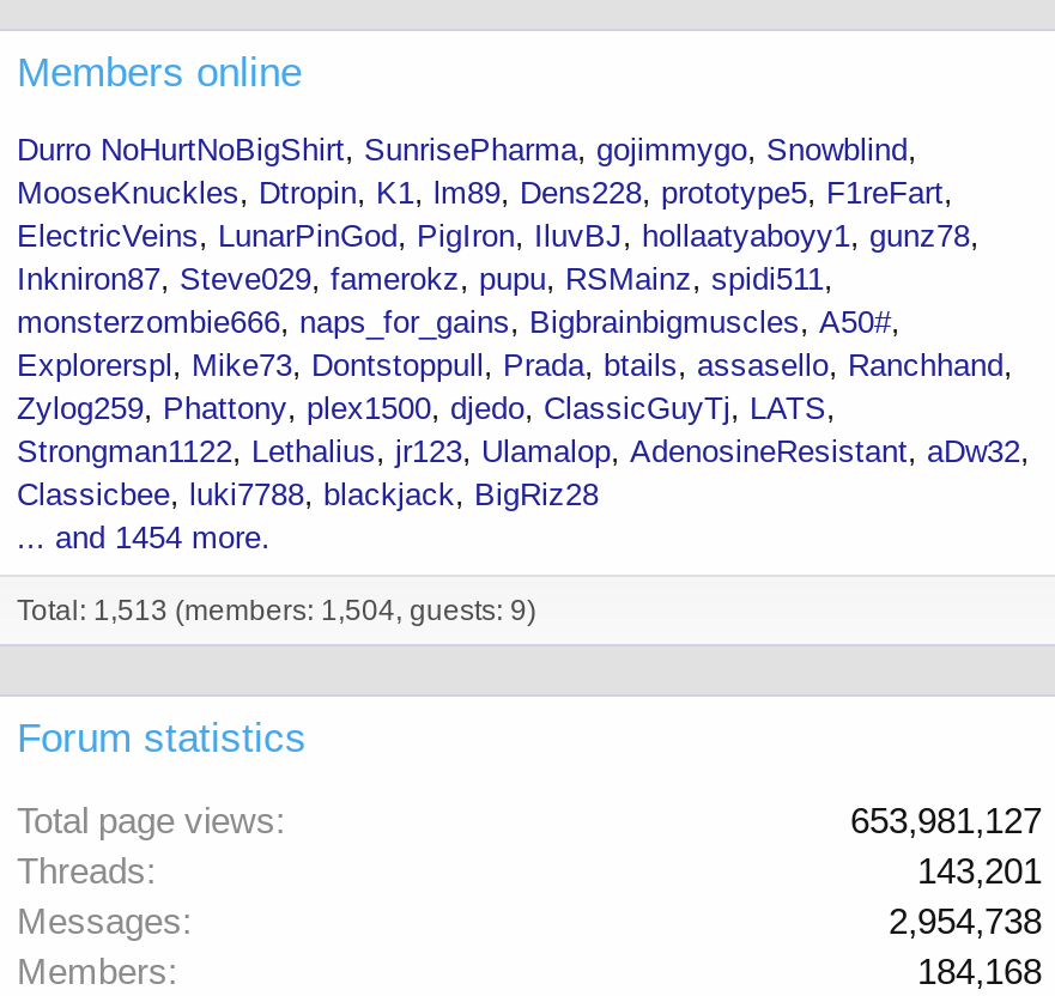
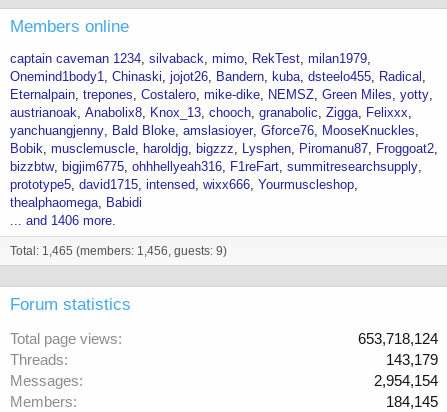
[17,132,1020,555] Durro NoHurtNoBigShirt SunrisePharma gojimmygo Snowblind | MooseKnuckles Dtropin K1 lm89 Dens228 prototype5 F1reFart | ElectricVeins LunarPinGod PigIron IluvBJ hollaatyaboyy1 gunz78 | Inkniron87 Steve029 famerokz pupu RSMainz spidi511 | monsterzombie666 naps_for_gains Bigbrainbigmuscles A50# | Explorerspl Mike73 Dontstoppull Prada btails assasello Ranchhand | Zylog259 Phattony plex1500 djedo ClassicGuyTj LATS | Strongman1122 Lethalius jr123 Ulamalop AdenosineResistant aDw32 | Classicbee luki7788 blackjack BigRiz28 | ... and 1454 more. -> [10,51,434,228] captain caveman 1234 silvaback mimo RekTest milan1979 | Onemind1body1 Chinaski jojot26 Bandern kuba dsteelo455 Radical | Eternalpain trepones Costalero mike-dike NEMSZ Green Miles yotty | austrianoak Anabolix8 Knox_13 chooch granabolic Zigga Felixxx | yanchuangjenny Bald Bloke amslasioyer Gforce76 MooseKnuckles | Bobik musclemuscle haroldjg bigzzz Lysphen Piromanu87 Froggoat2 | bizzbtw bigjim6775 ohhhellyeah316 F1reFart summitresearchsupply | prototype5 david1715 intensed wixx666 Yourmuscleshop | thealphaomega Babidi | ... and 1406 more.
[17,594,536,627] Total: 1,513 (members: 1,504, guests: 9) -> [10,244,227,258] Total: 1,465 (members: 1,456, guests: 9)
[850,800,1042,840] 653,981,127 -> [358,330,438,347] 653,718,124
[917,850,1042,891] 143,201 -> [386,351,438,368] 143,179
[889,900,1042,941] 2,954,738 -> [374,372,438,389] 2,954,154
[917,951,1042,991] 184,168 -> [386,393,438,410] 184,145

